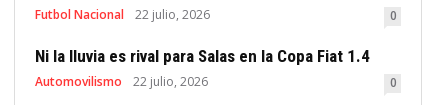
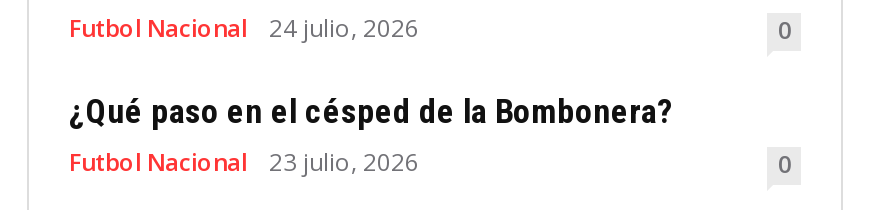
[35,6,210,23] Futbol Nacional 22 julio, 2026 -> [69,10,419,44] Futbol Nacional 24 julio, 2026
[35,46,370,90] Ni la lluvia es rival para Salas en la Copa Fiat 1.4 | Automovilismo | 22 julio, 2026 -> [69,90,673,178] ¿Qué paso en el césped de la Bombonera? | Futbol Nacional | 23 julio, 2026

